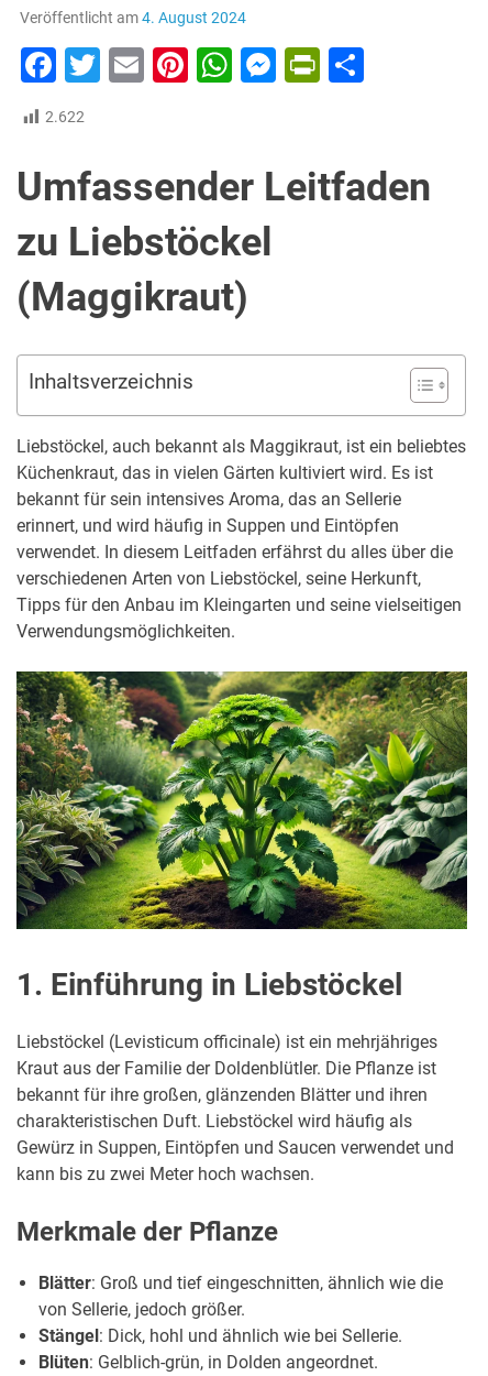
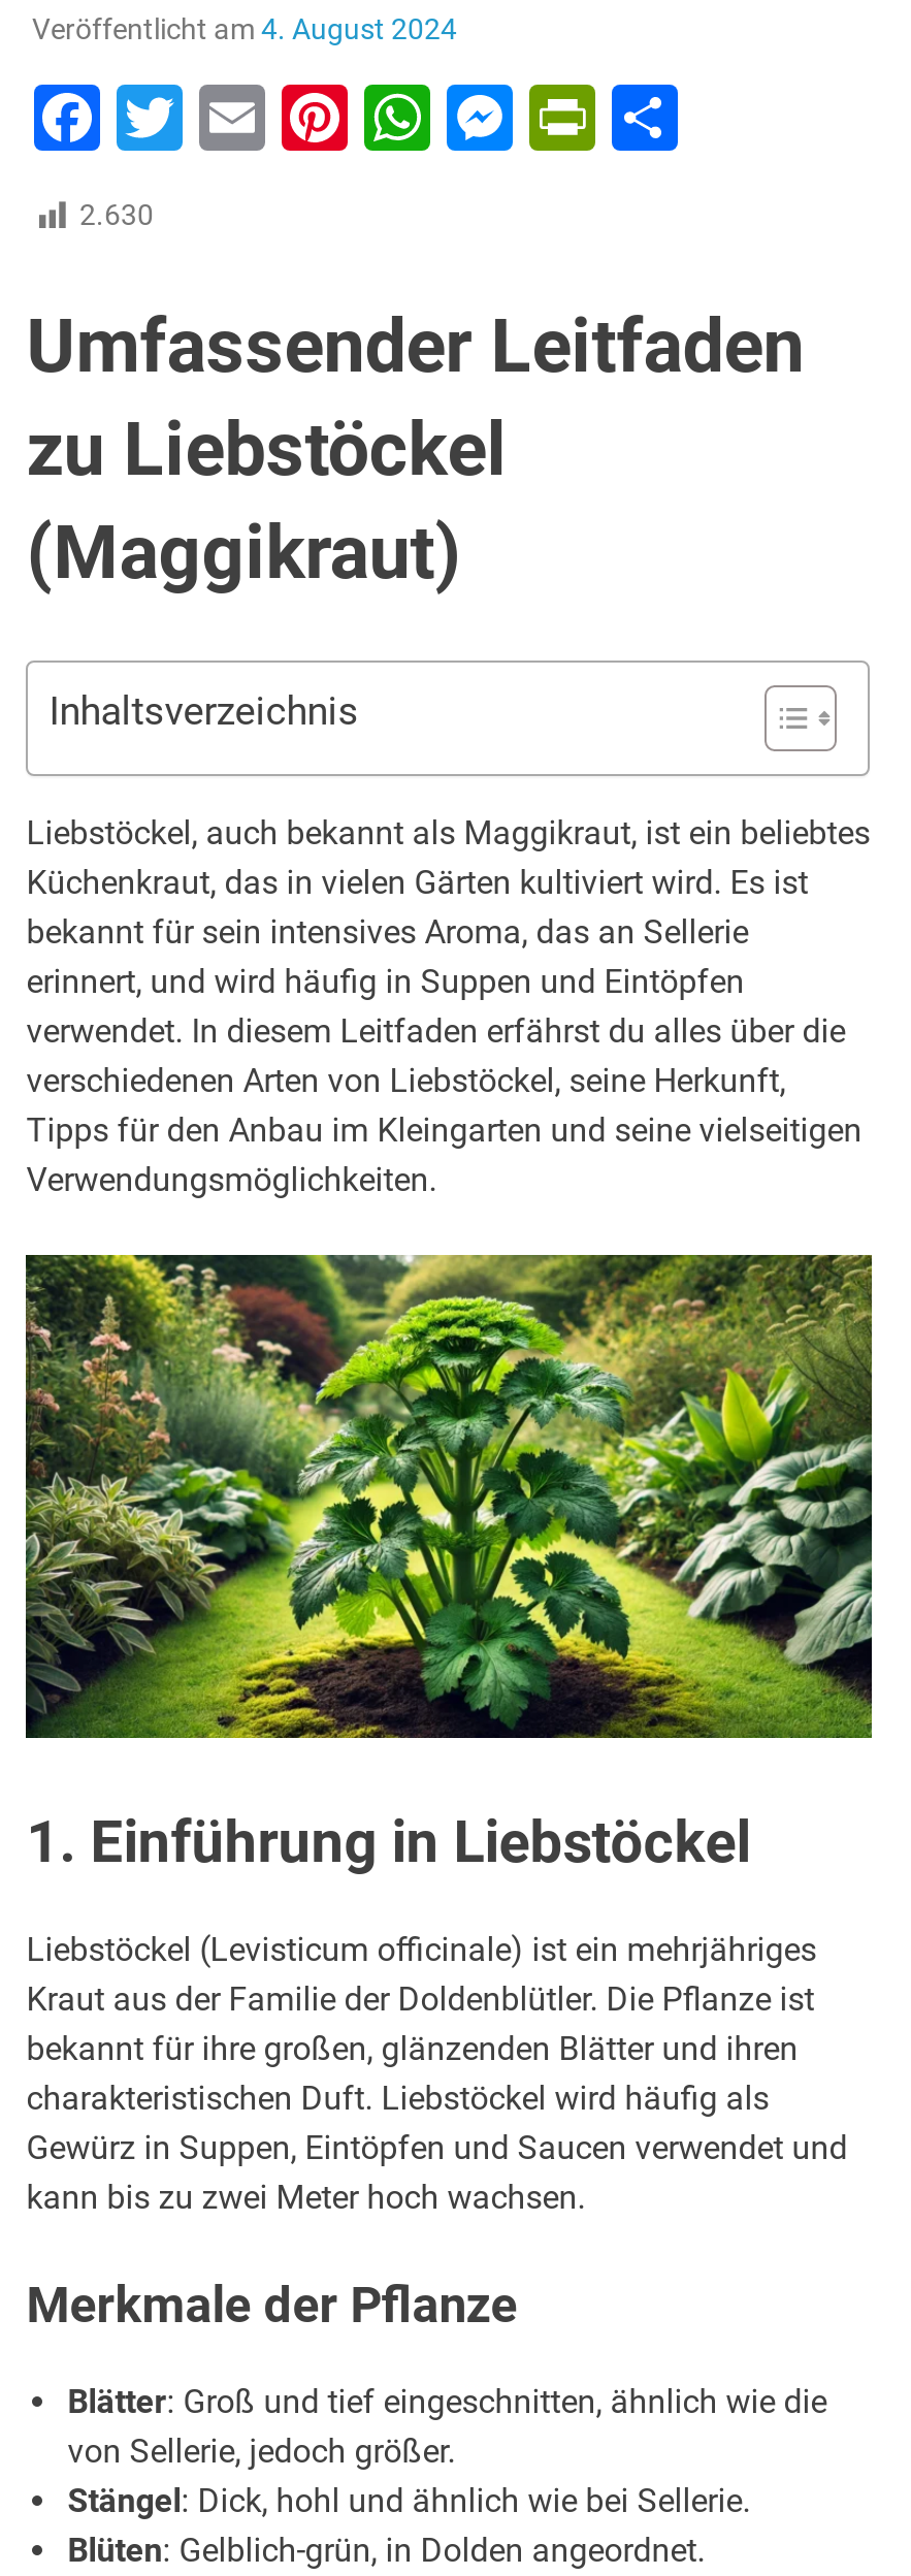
[45,108,85,126] 2.622 -> [79,199,154,232] 2.630

